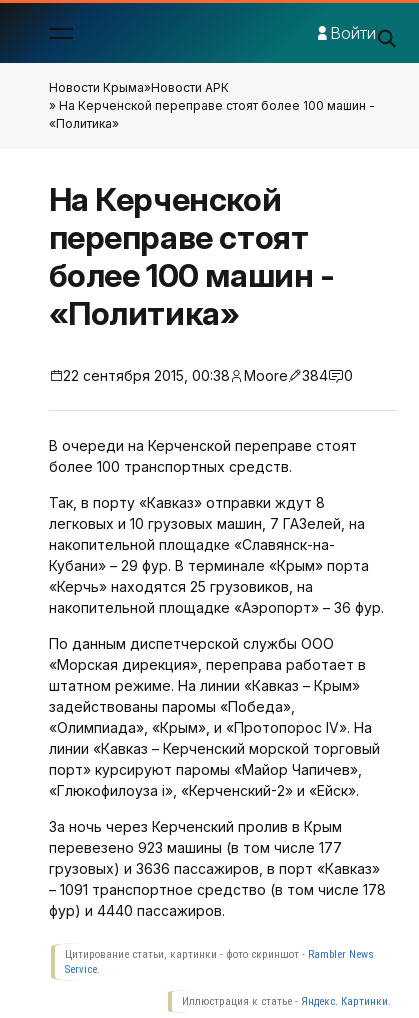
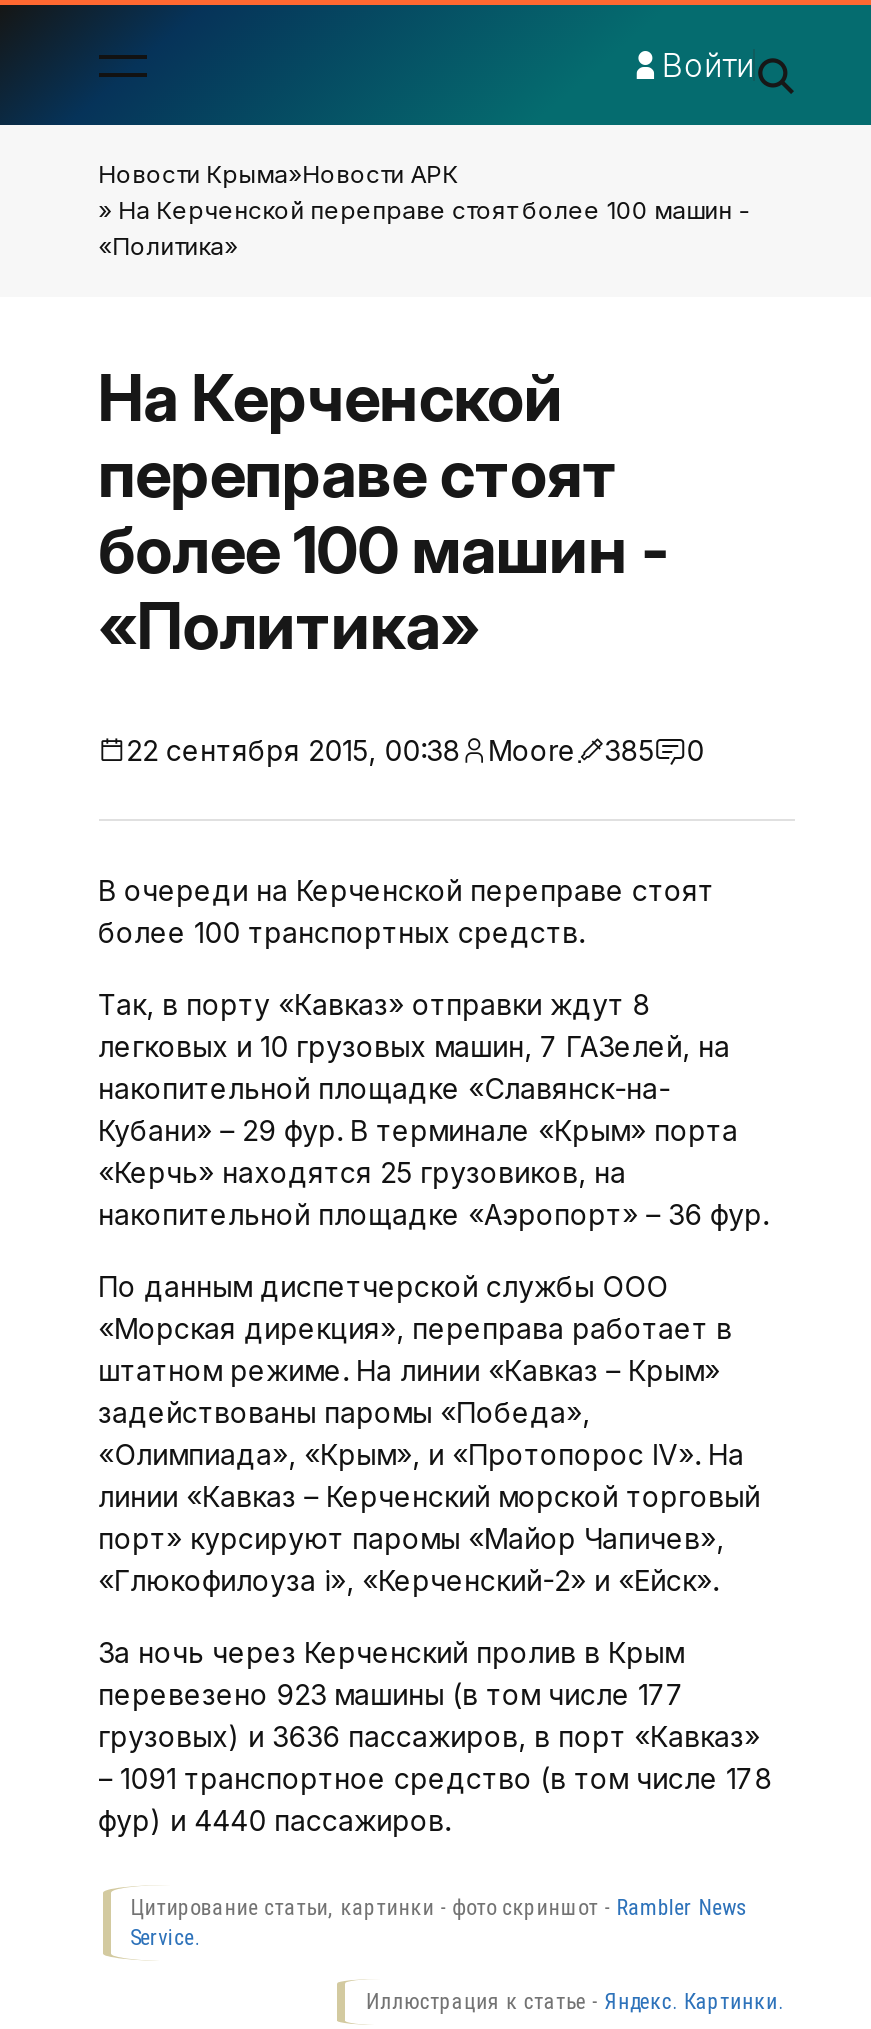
[302,367,328,384] 384 -> [604,733,654,767] 385

